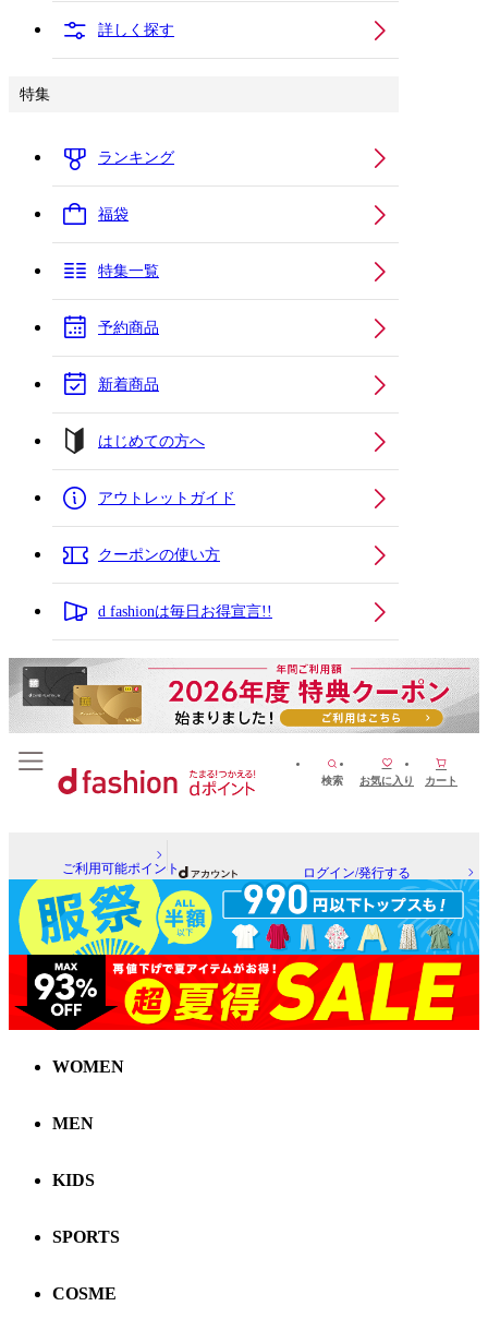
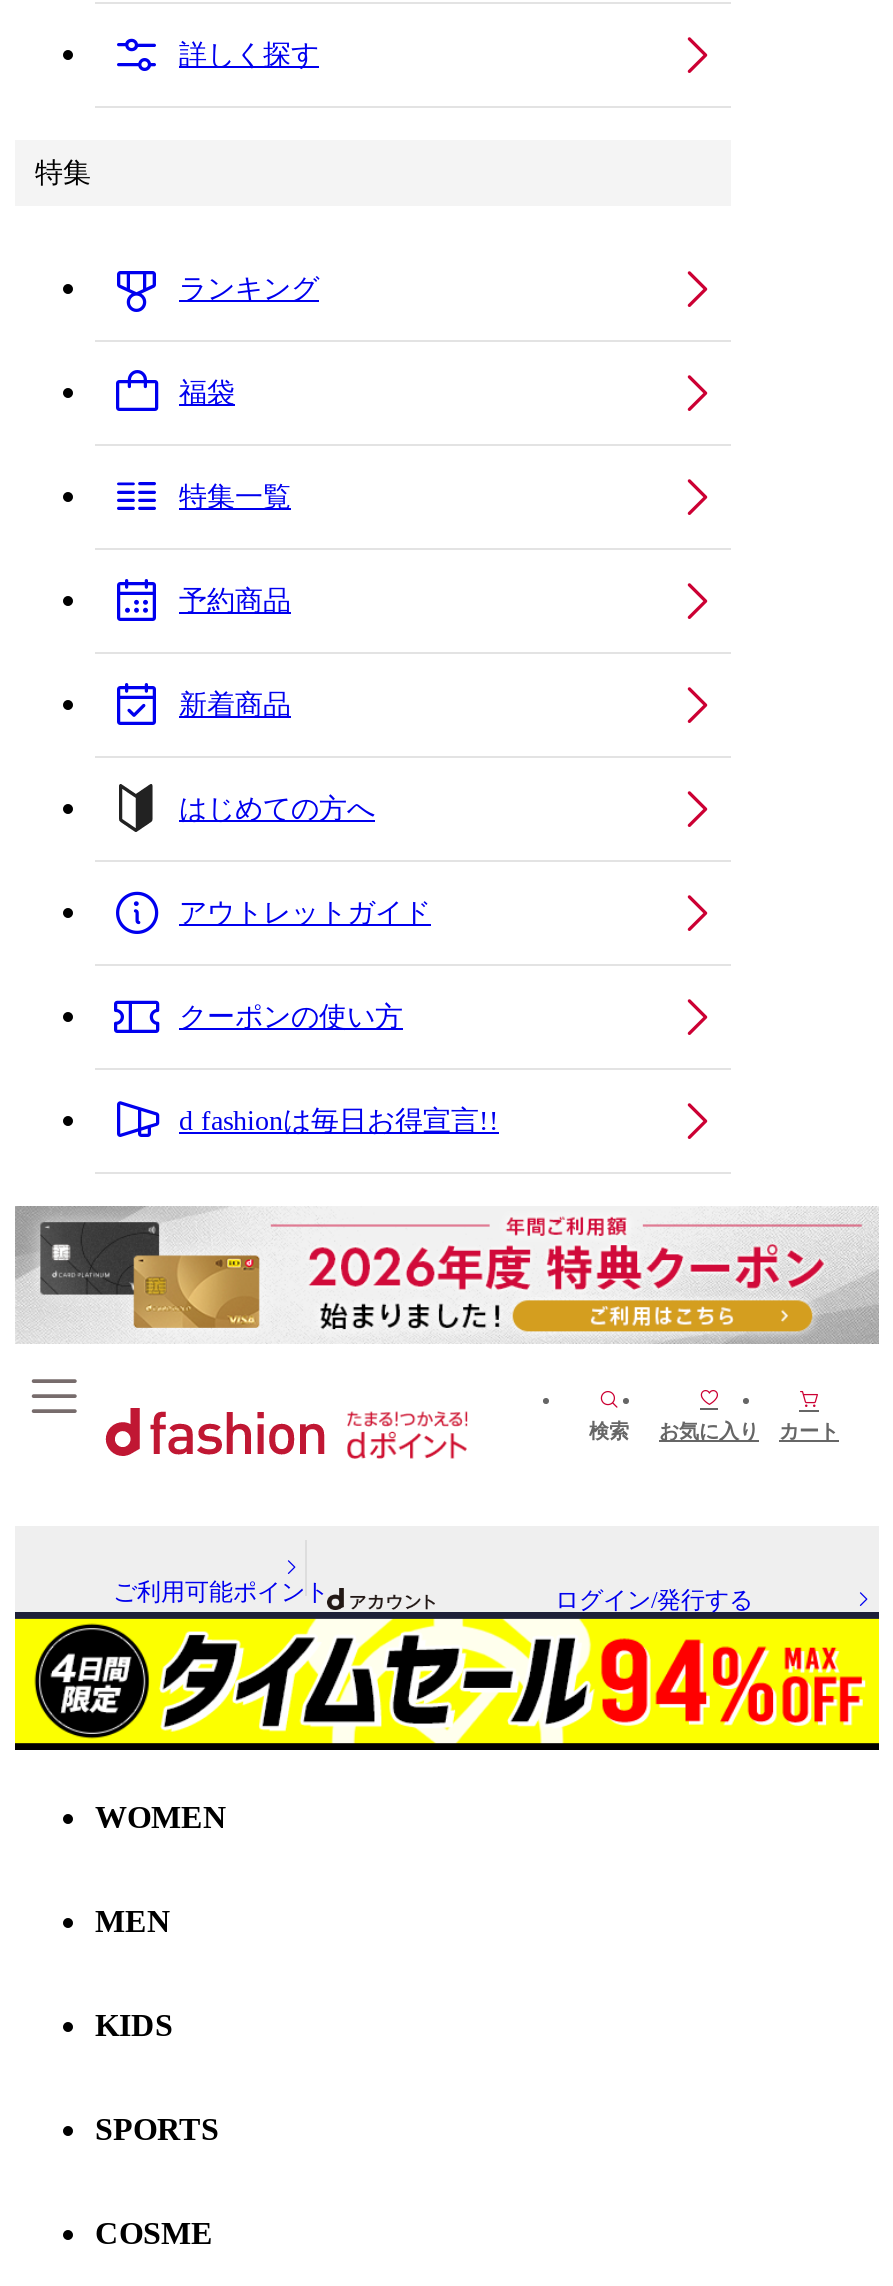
[8,878,480,1031] [image] -> [13,1610,881,1752] [image]

